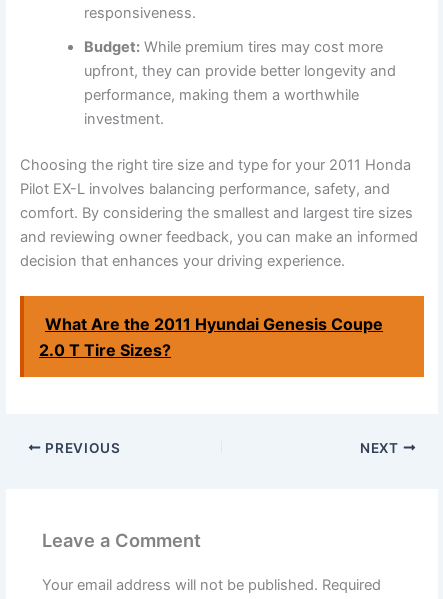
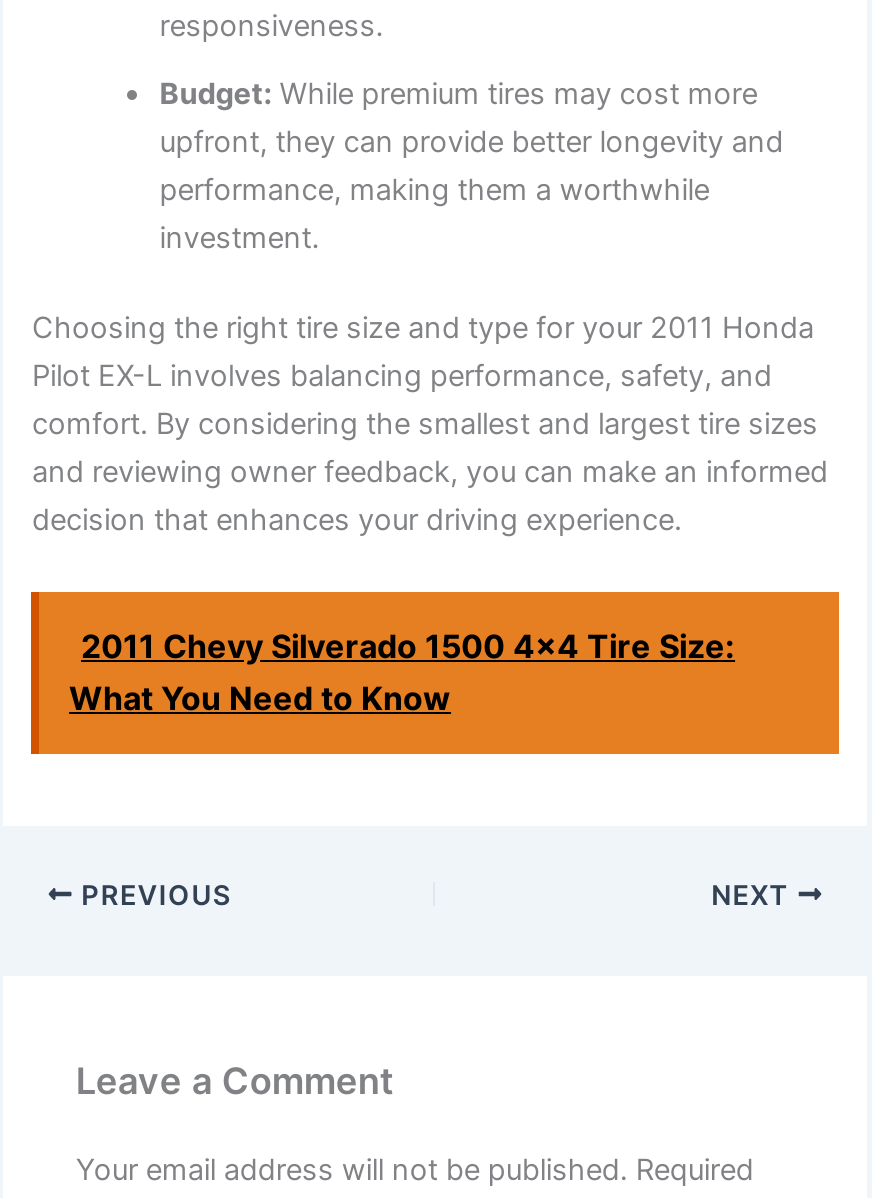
[39,313,383,359] What Are the 2011 Hyundai Genesis Coupe | 2.0 T Tire Sizes? -> [69,627,735,719] 2011 Chevy Silverado 1500 4x4 Tire Size: | What You Need to Know

